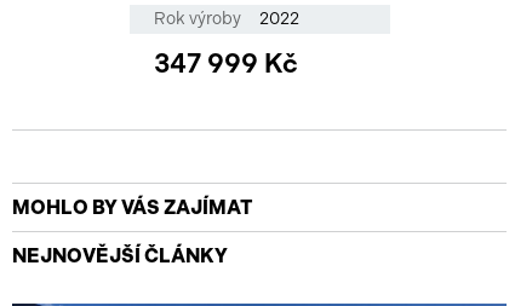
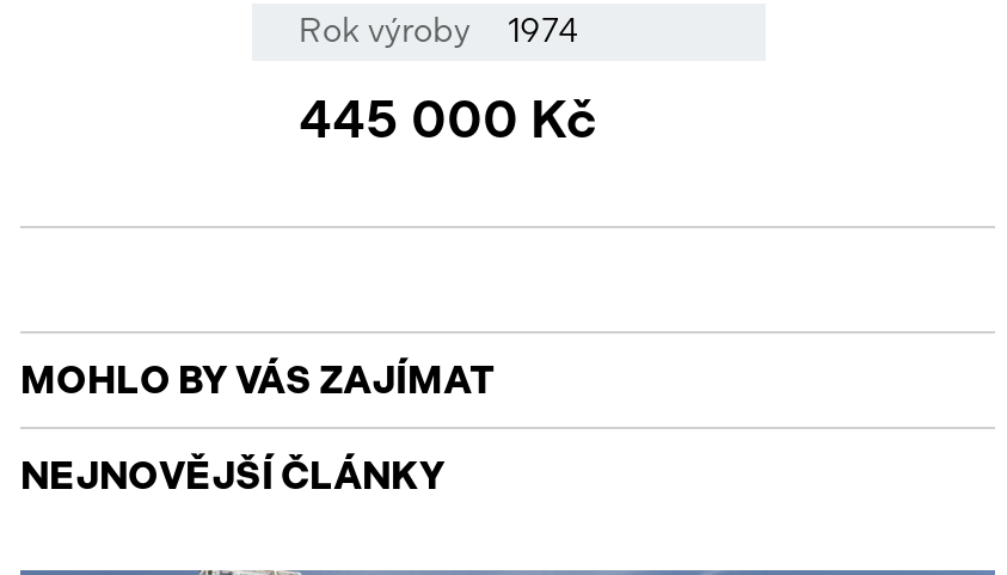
[153,9,299,29] Rok výroby 2022 -> [299,11,579,52] Rok výroby 1974
[153,47,297,80] 347 999 Kč -> [299,88,597,152] 445 000 Kč

